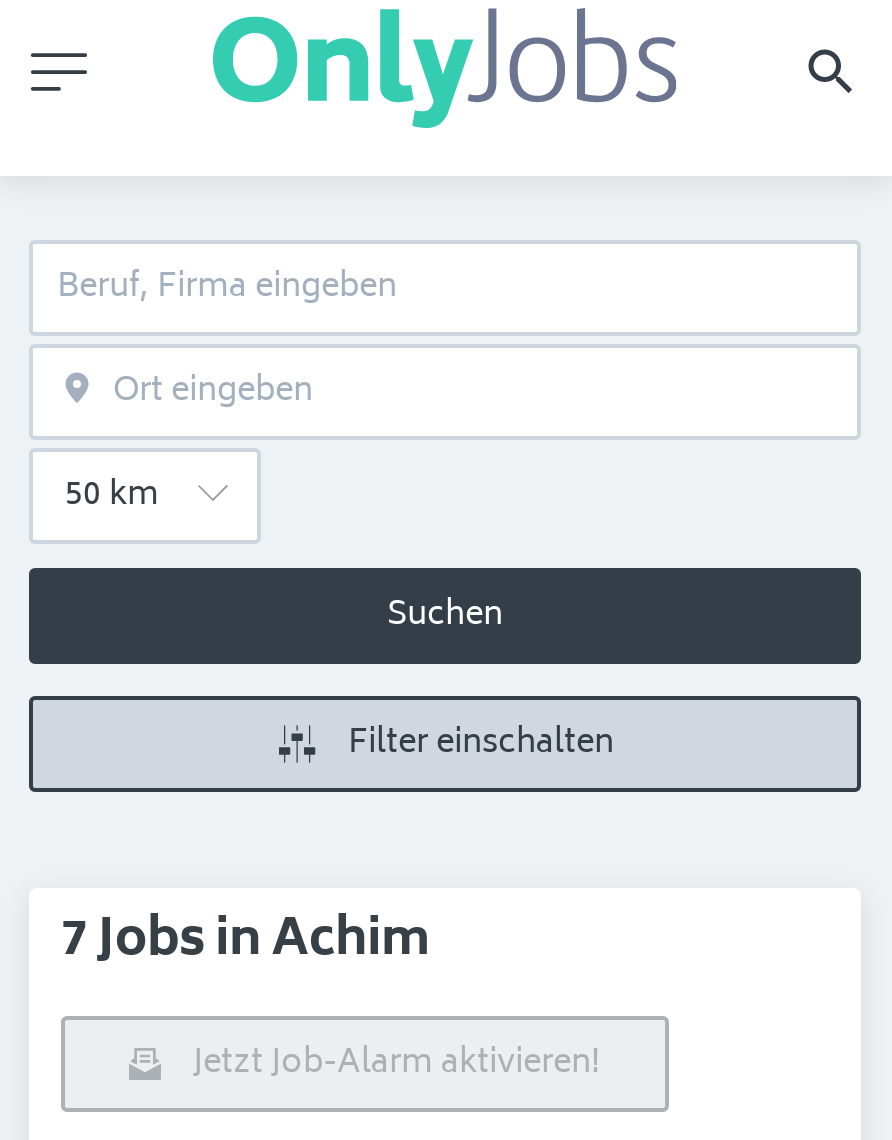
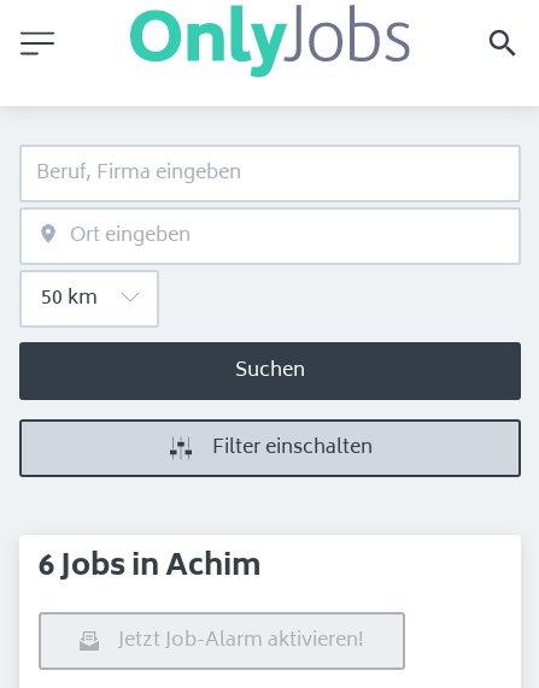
[61,900,431,986] 7 Jobs in Achim -> [39,542,262,594] 6 Jobs in Achim

